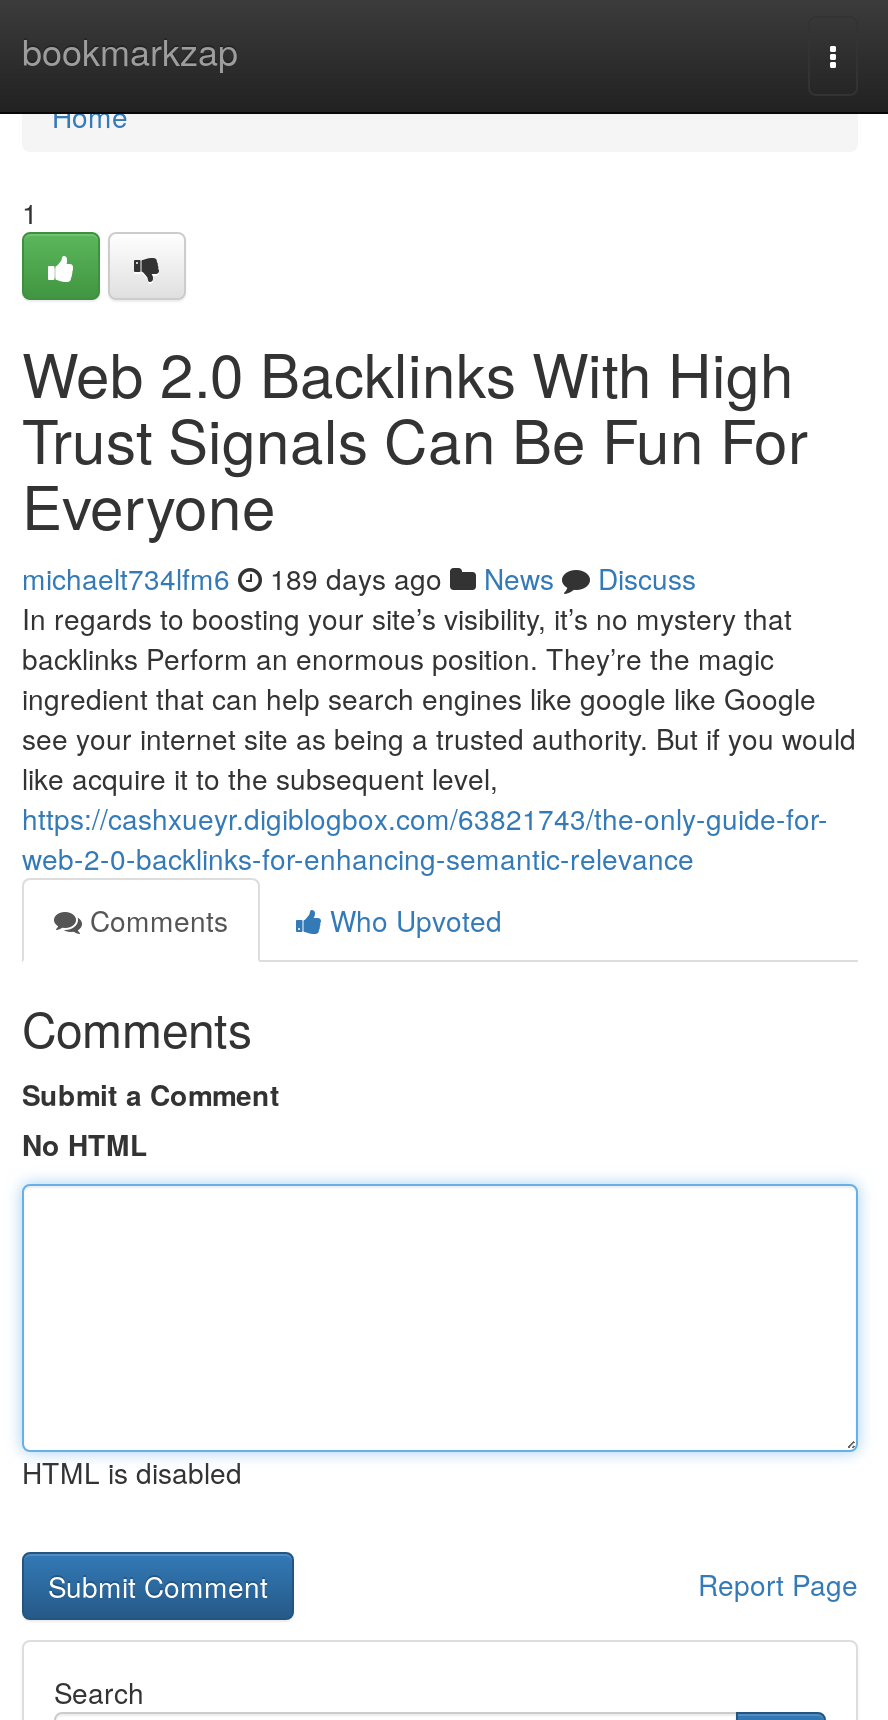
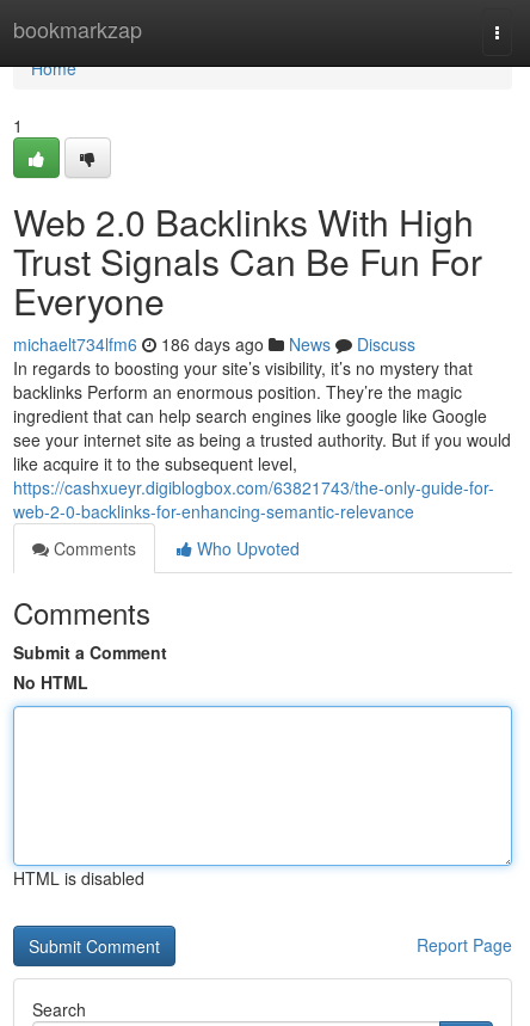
[22,558,696,598] michaelt734lfm6 189 days ago News Discuss -> [13,332,415,356] michaelt734lfm6 186 days ago News Discuss

